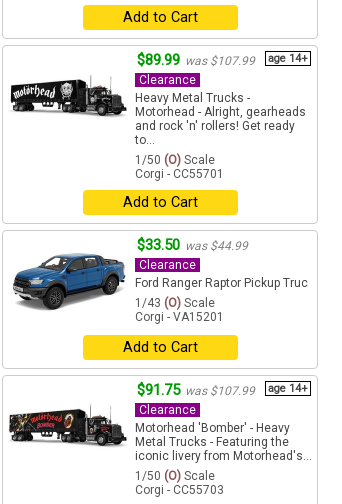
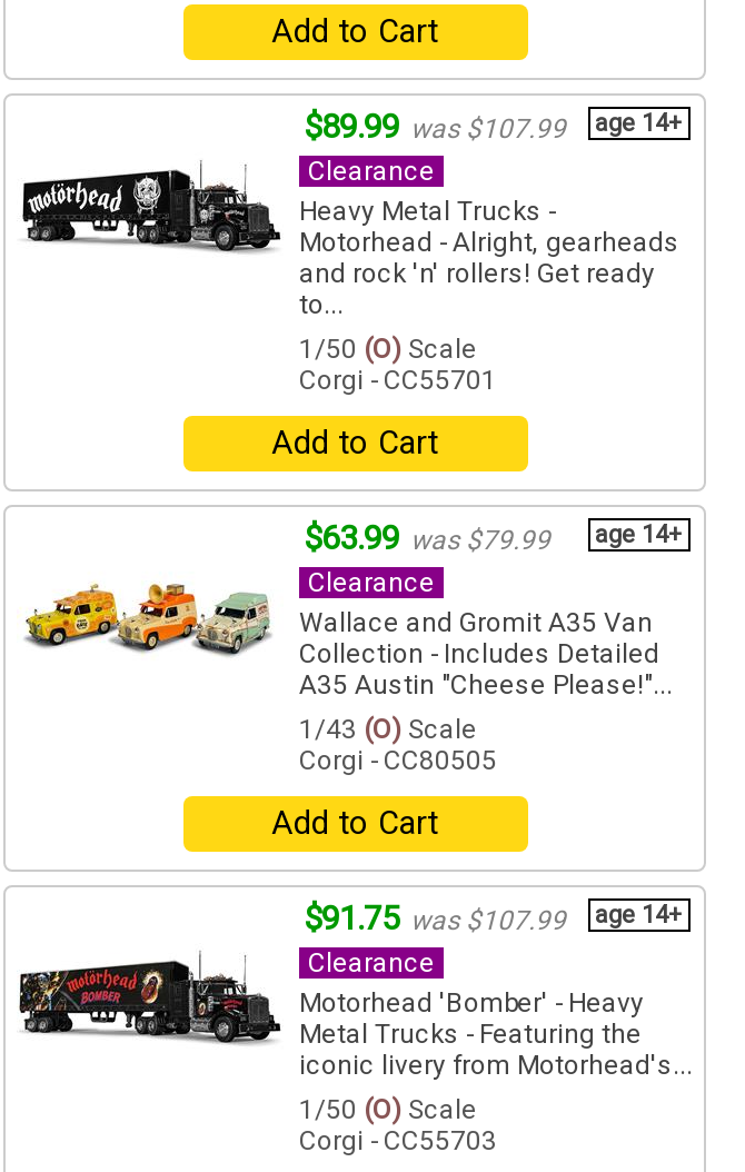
[137,236,248,254] $33.50 was $44.99 -> [304,518,684,558] $63.99 was $79.99 | age 14+
[13,253,308,311] [image] | Ford Ranger Raptor Pickup Truc -> [28,558,673,701] [image] | Wallace and Gromit A35 Van | Collection - Includes Detailed | A35 Austin "Cheese Please!"...
[135,310,224,324] Corgi - VA15201 -> [299,745,497,776] Corgi - CC80505

